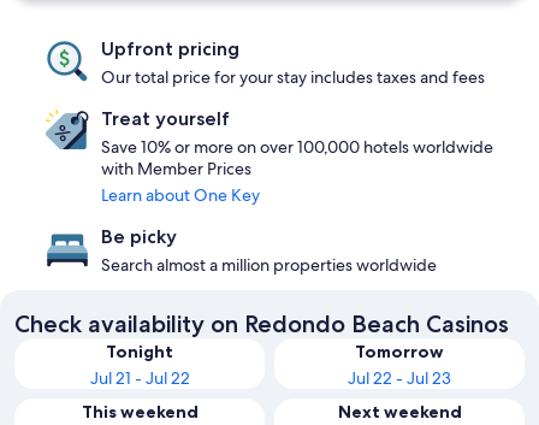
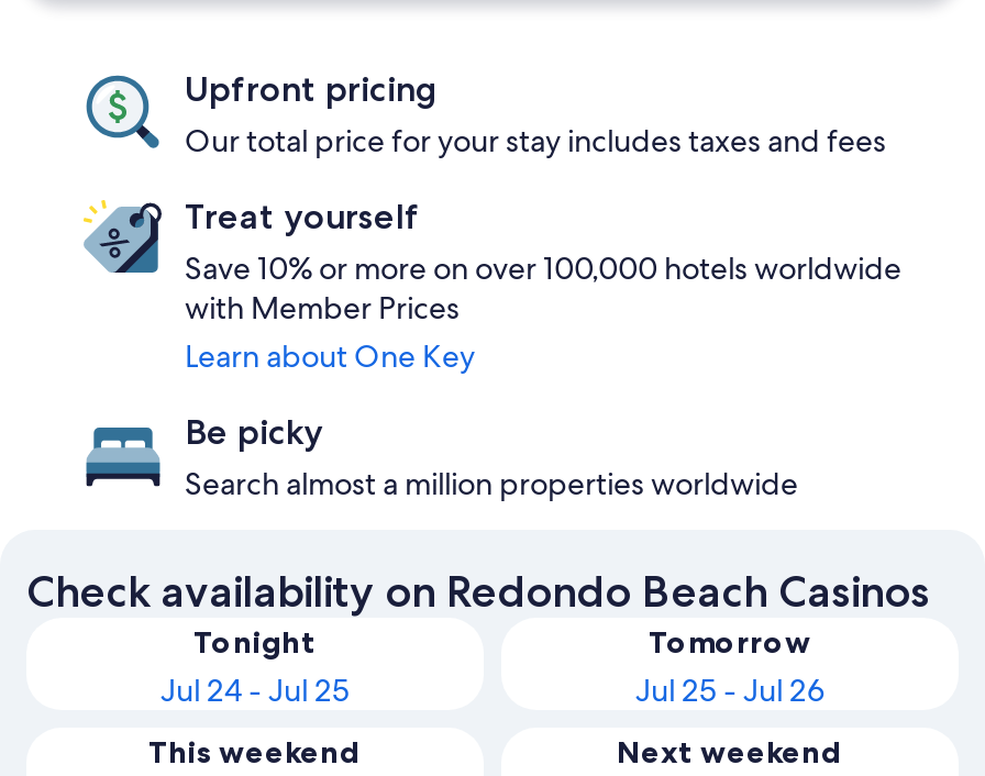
[90,367,189,389] Jul 21 - Jul 22 -> [161,670,350,710] Jul 24 - Jul 25
[348,367,451,389] Jul 22 - Jul 23 -> [635,670,824,710] Jul 25 - Jul 26

